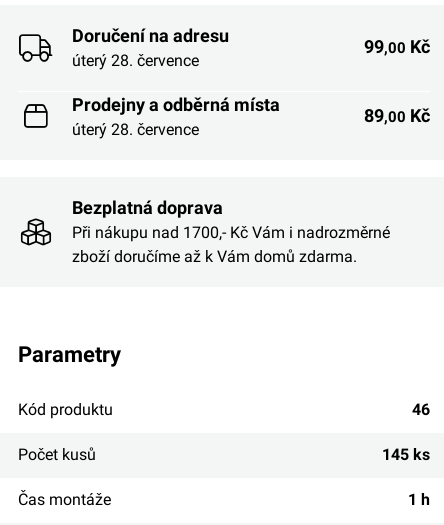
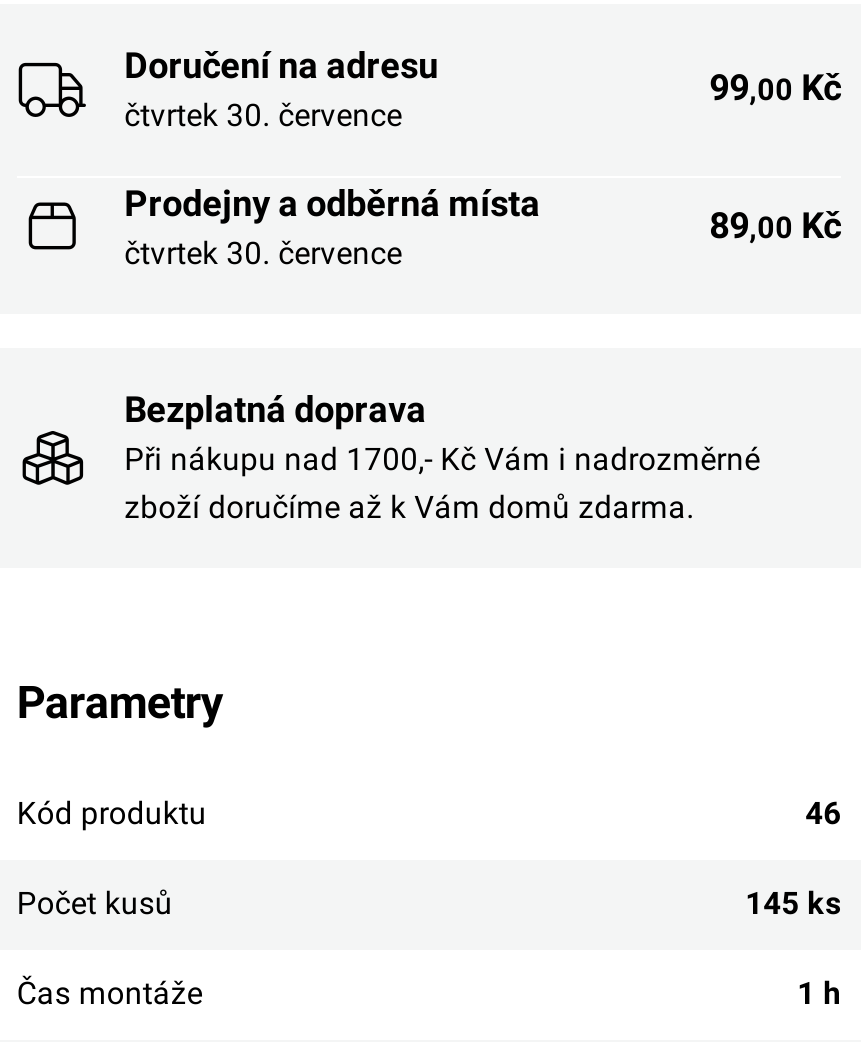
[72,51,199,70] úterý 28. července -> [124,95,402,133] čtvrtek 30. července
[72,120,199,139] úterý 28. července -> [124,233,402,271] čtvrtek 30. července

